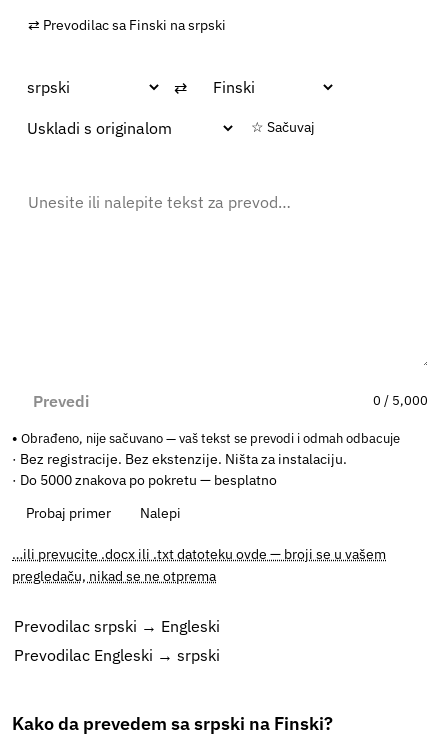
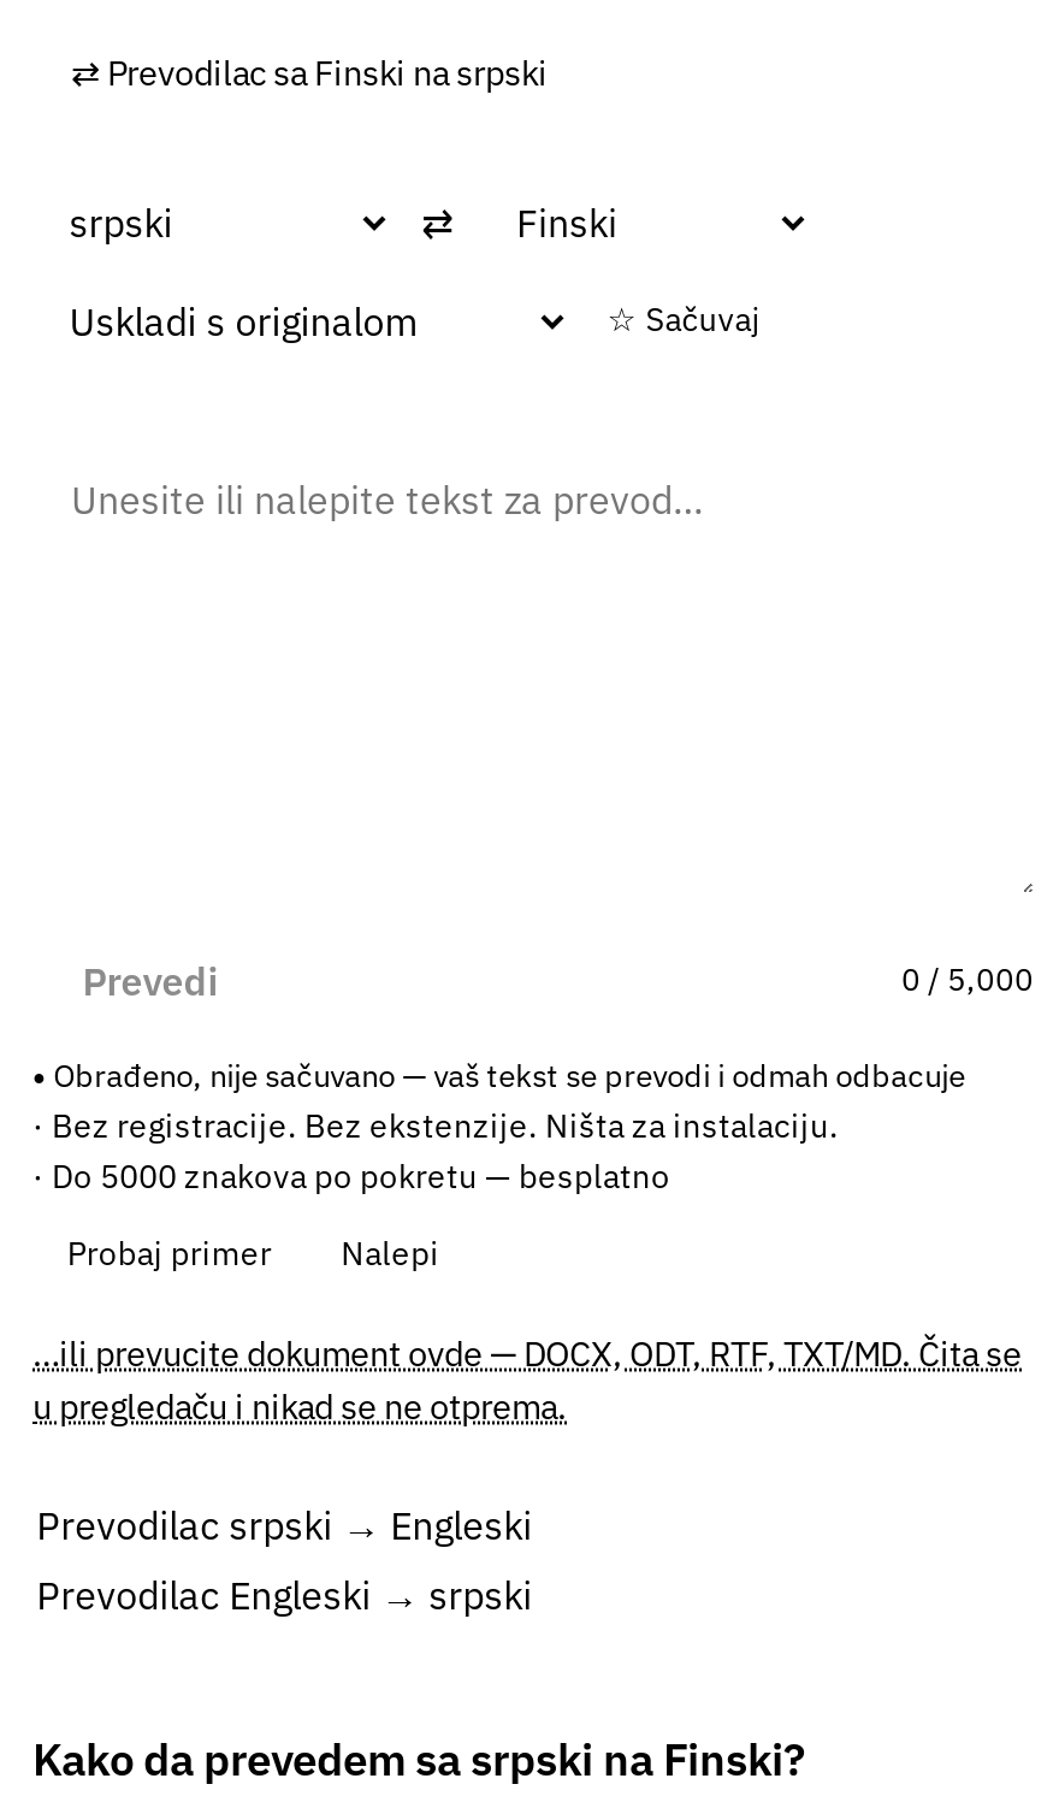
[12,544,386,585] …ili prevucite .docx ili .txt datoteku ovde — broji se u vašem | pregledaču, nikad se ne otprema -> [32,1330,1022,1428] …ili prevucite dokument ovde — DOCX, ODT, RTF, TXT/MD. Čita se | u pregledaču i nikad se ne otprema.

